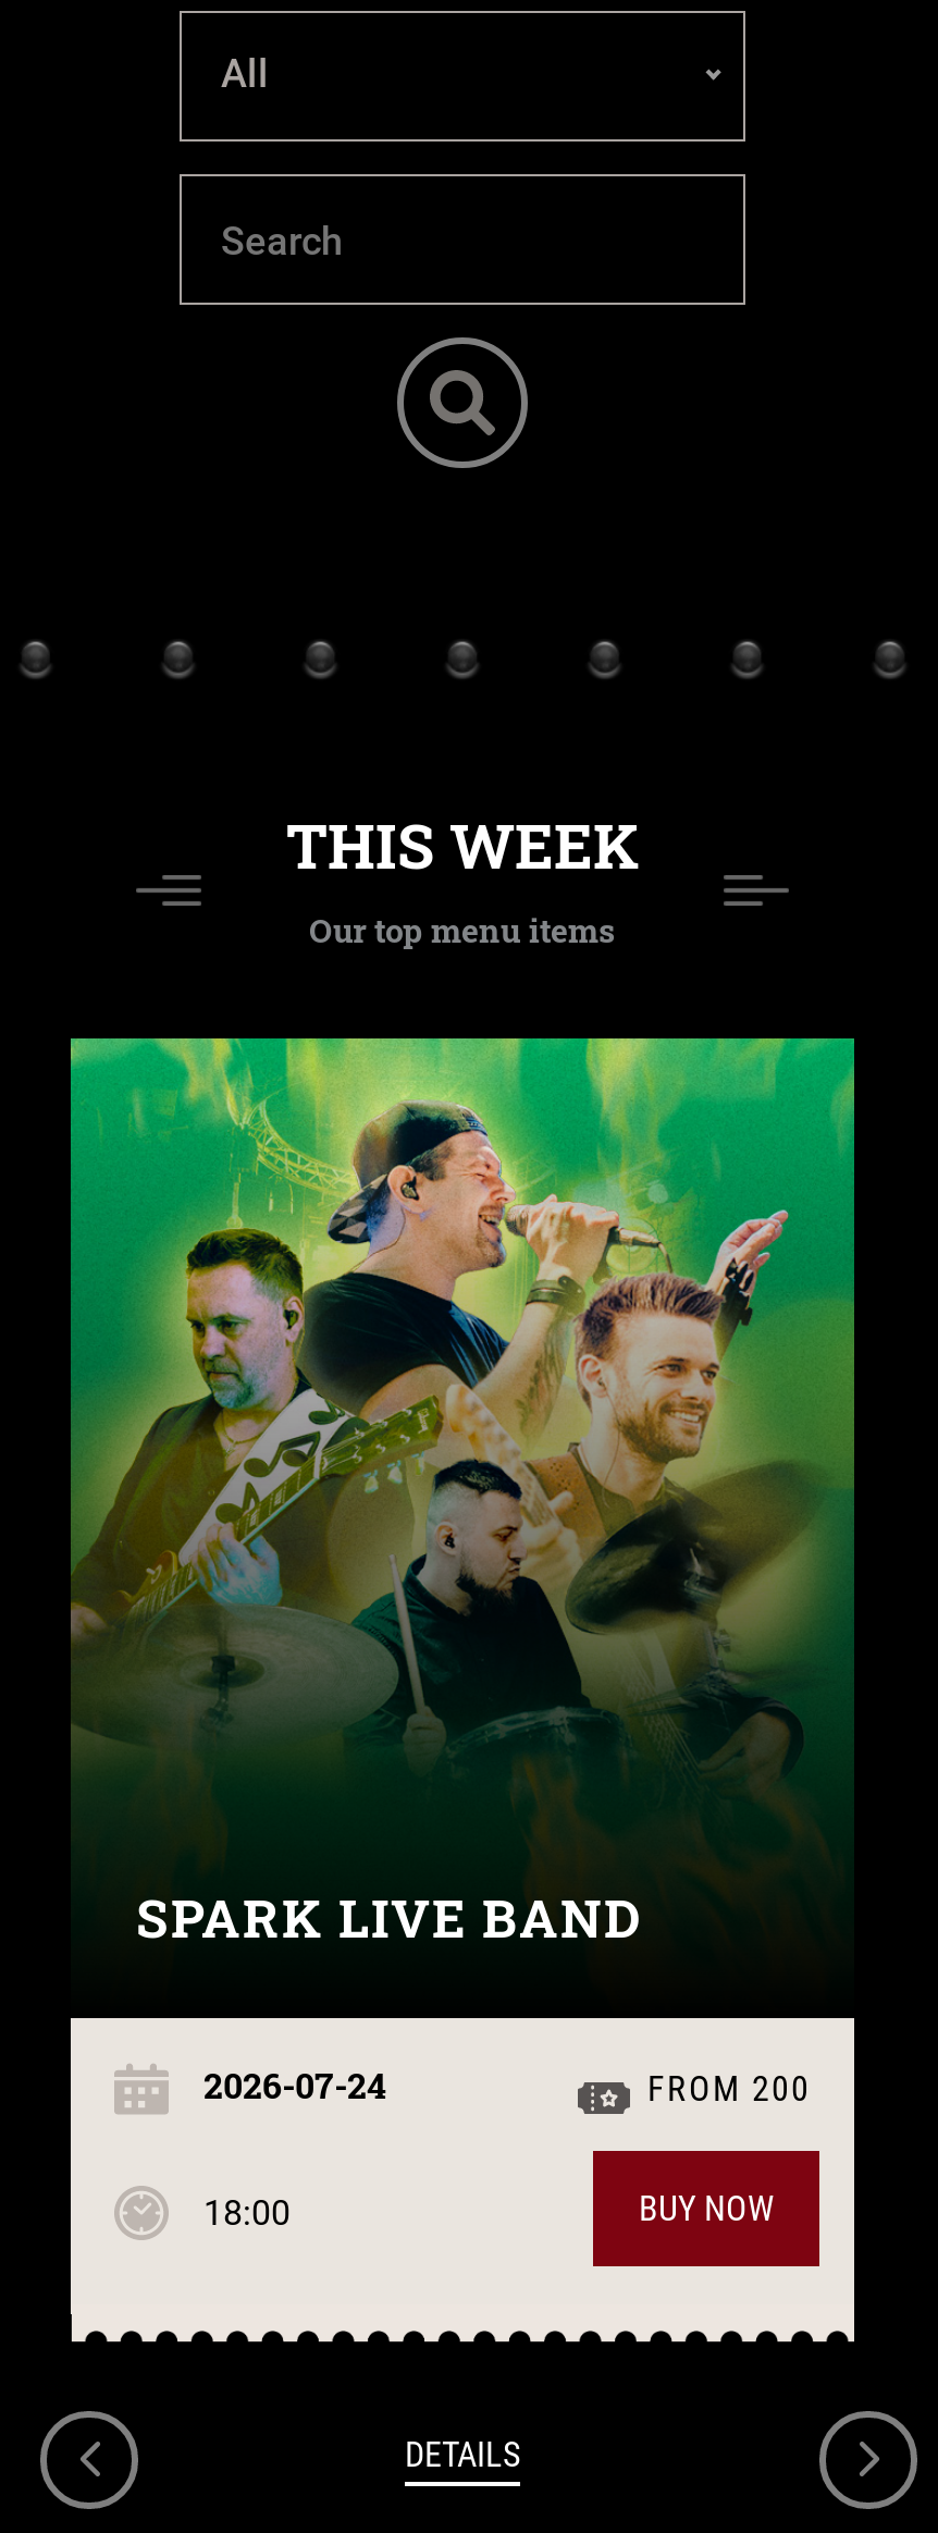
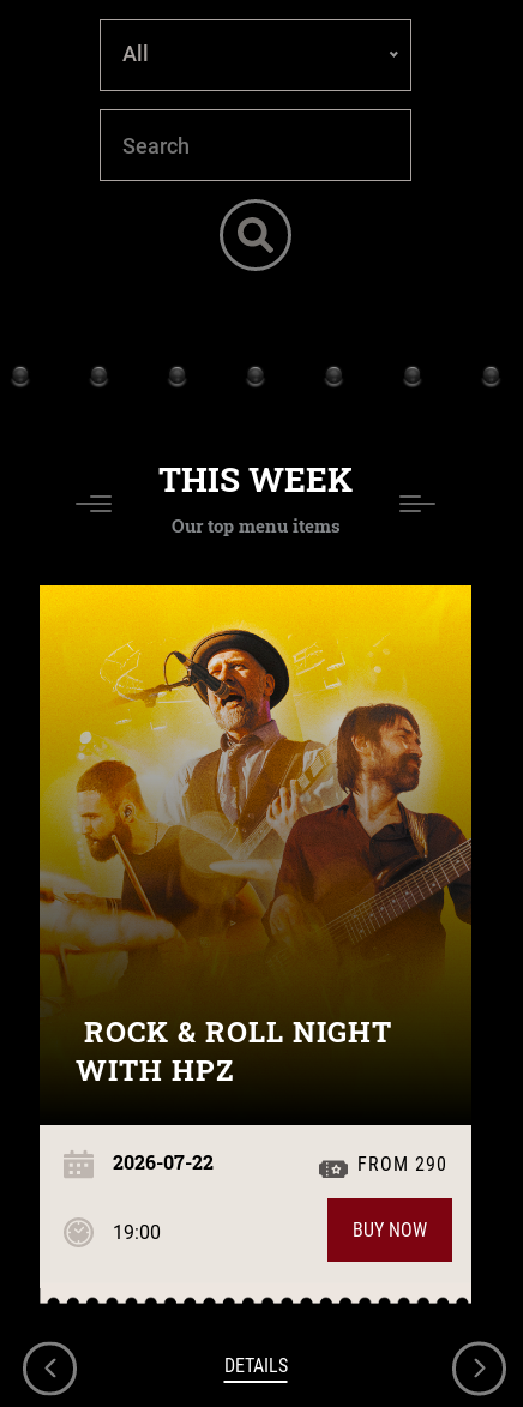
[69,1036,856,1953] [image] | SPARK LIVE BAND -> [38,584,473,1089] [image] | ROCK & ROLL NIGHT | WITH HPZ
[203,2062,386,2108] 2026-07-24 -> [113,1149,214,1175] 2026-07-22
[647,2068,811,2109] FROM 200 -> [357,1152,447,1175] FROM 290
[203,2193,291,2234] 18:00 -> [113,1221,161,1244] 19:00

